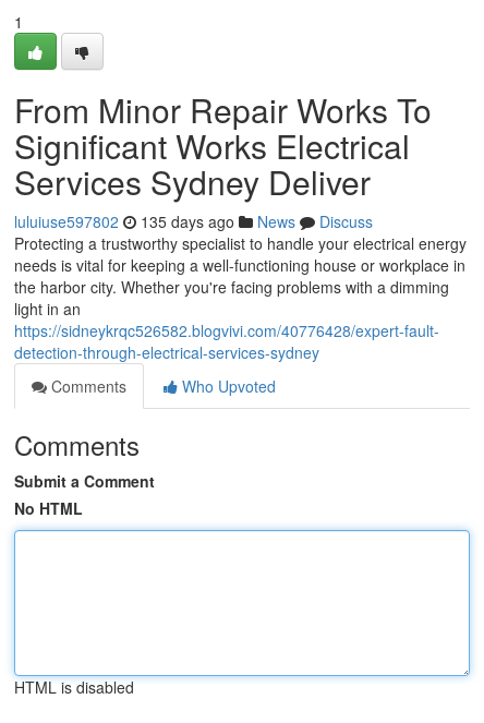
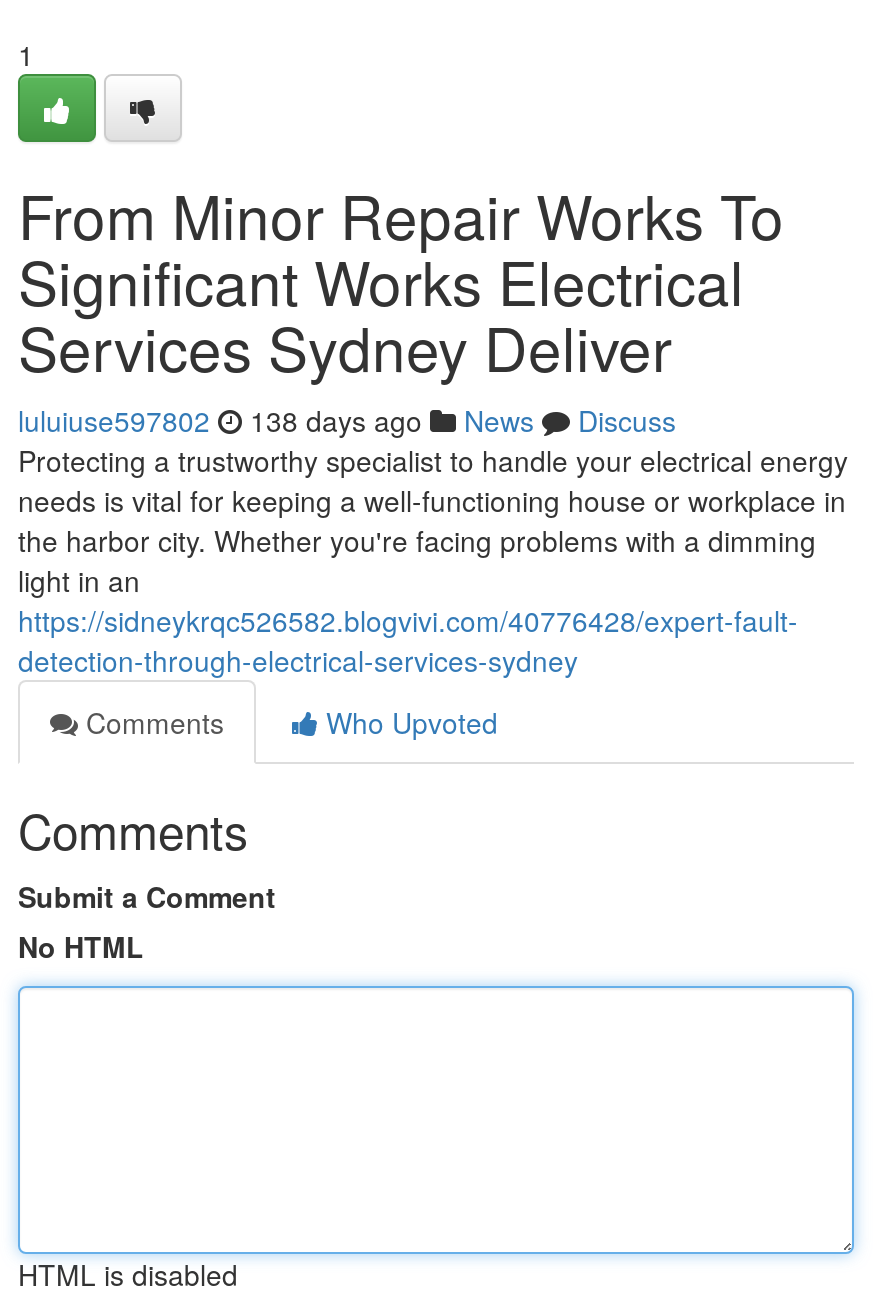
[14,210,373,232] luluiuse597802 135 days ago News Discuss -> [18,400,676,440] luluiuse597802 138 days ago News Discuss

